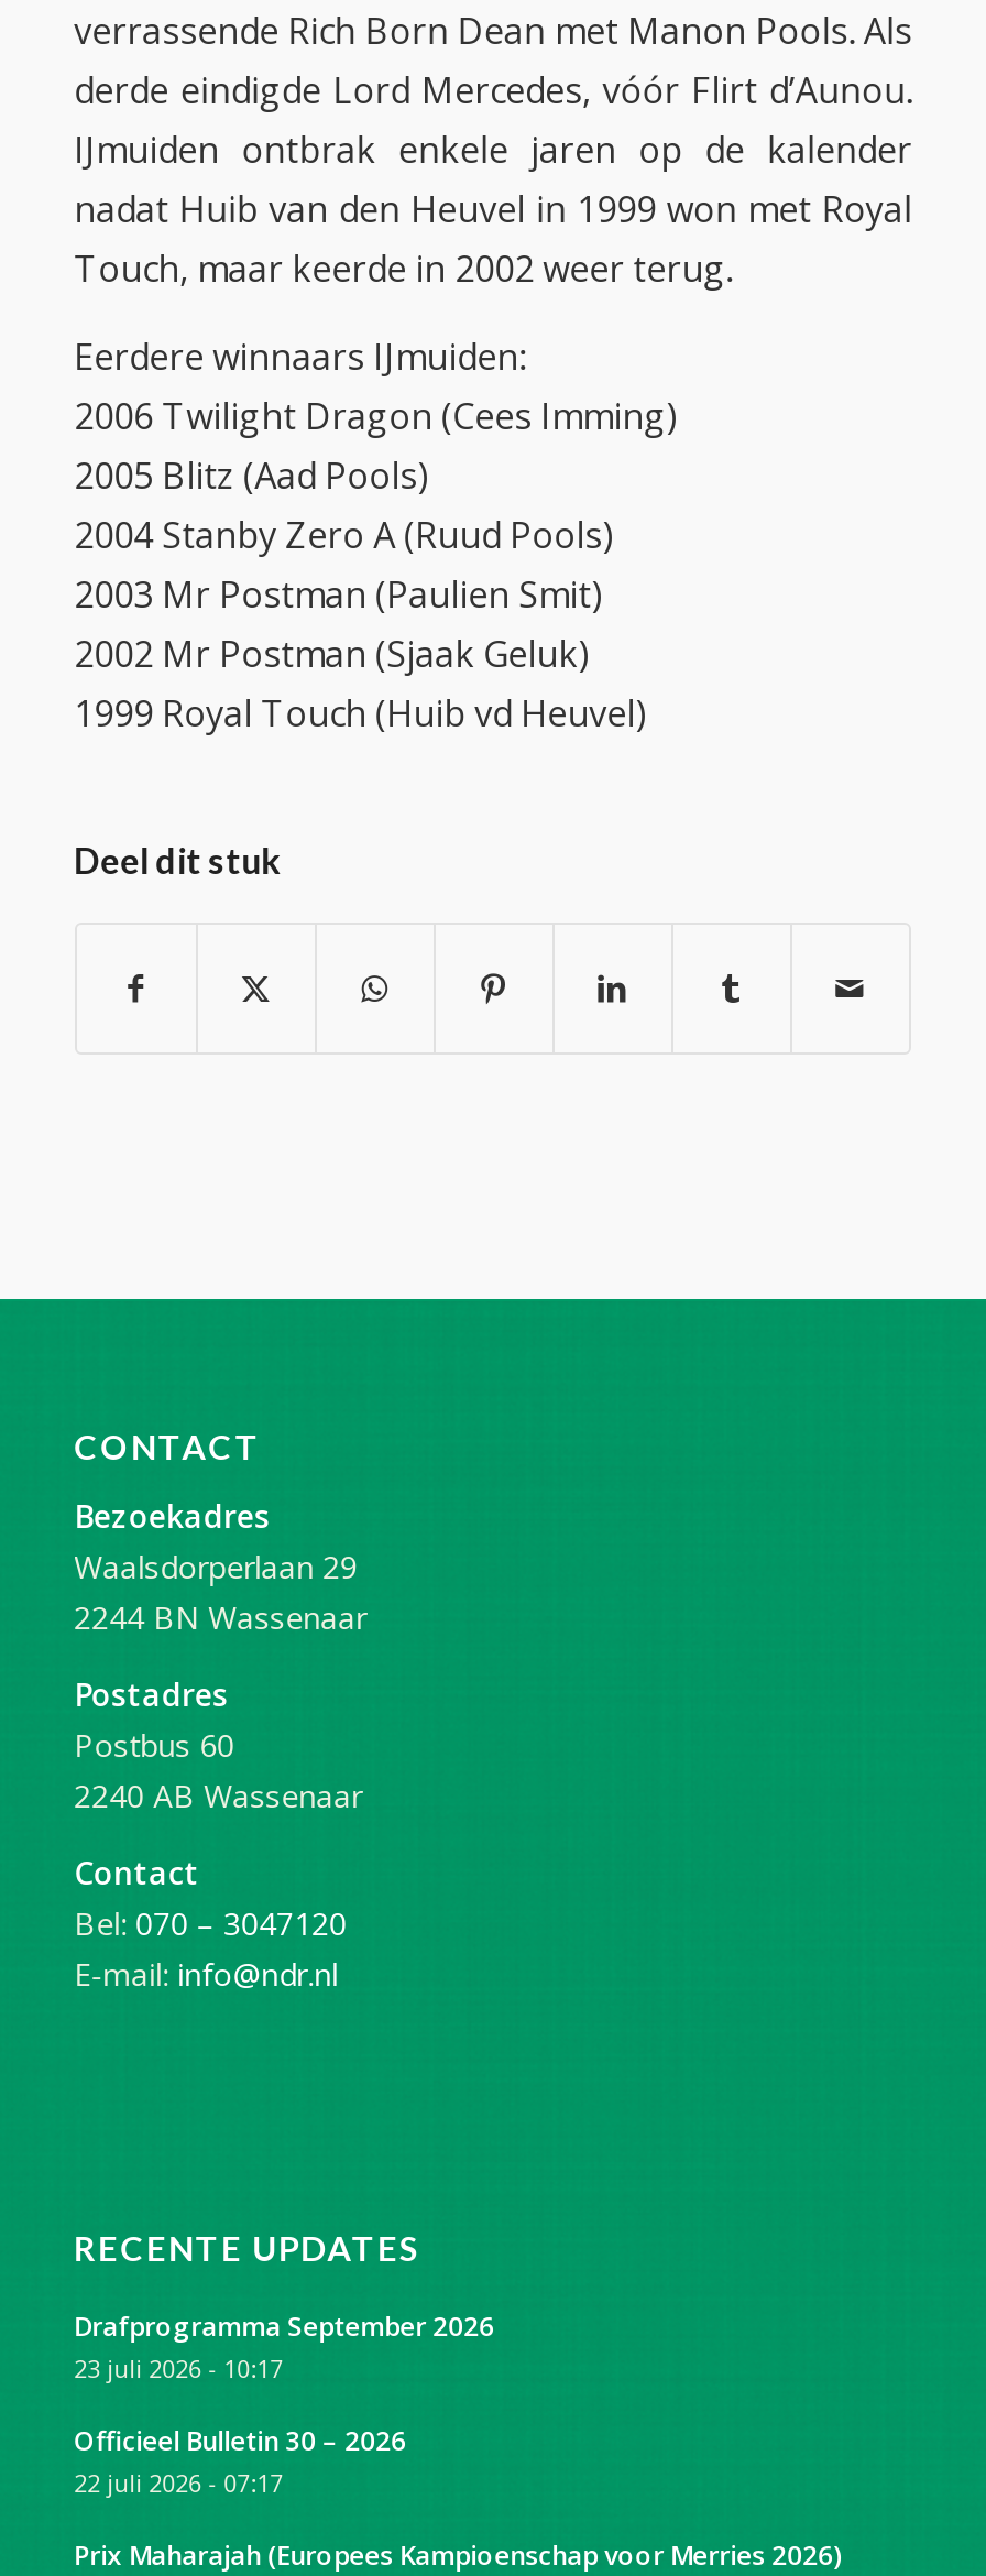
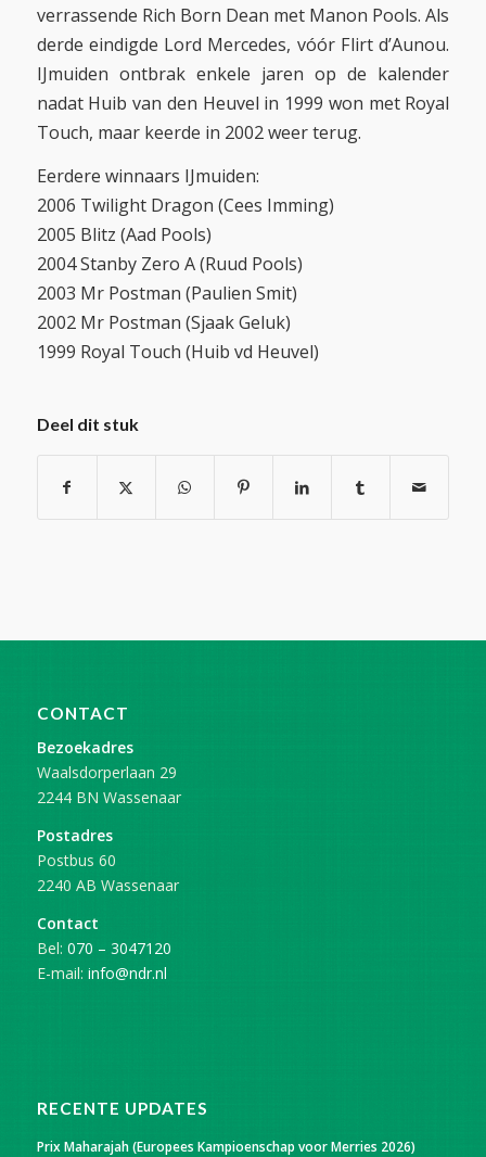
[74,2307,494,2498] Drafprogramma September 2026 | 23 juli 2026 - 10:17 | Officieel Bulletin 30 – 2026 | 22 juli 2026 - 07:17 -> none

